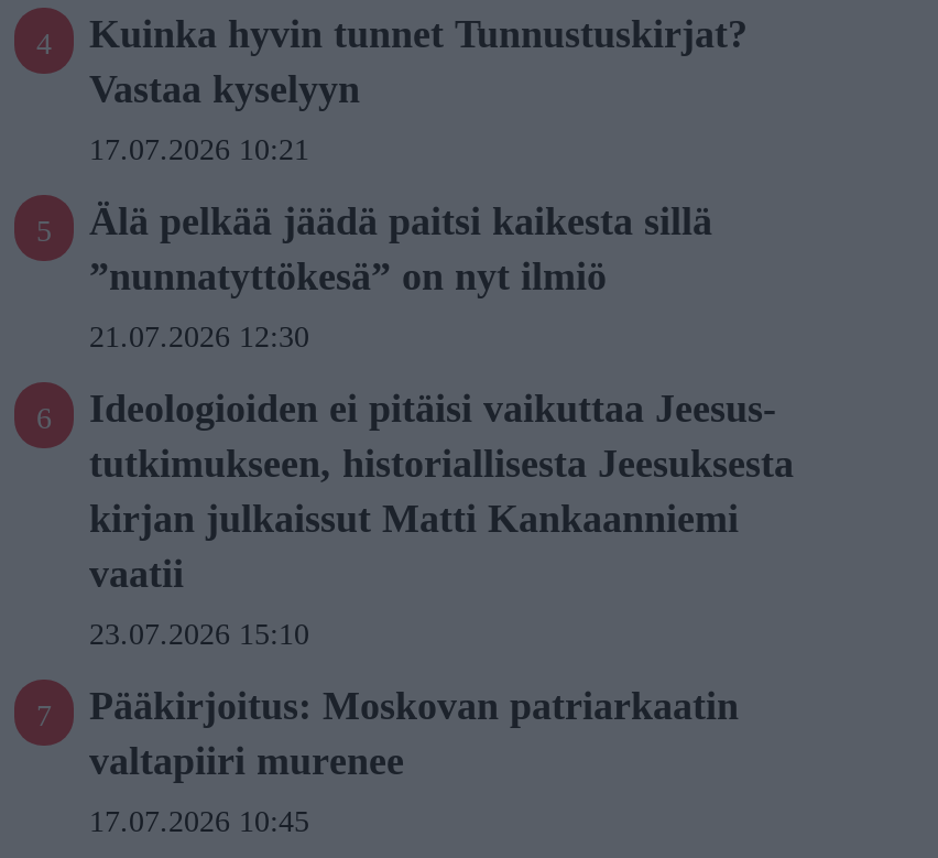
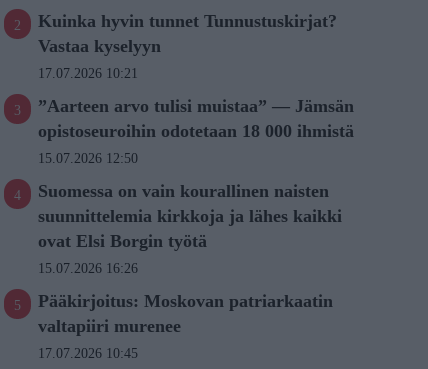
[89,198,712,298] Älä pelkää jäädä paitsi kaikesta sillä | ”nunnatyttökesä” on nyt ilmiö -> [38,96,354,141] ”Aarteen arvo tulisi muistaa” — Jämsän | opistoseuroihin odotetaan 18 000 ihmistä
[89,320,309,353] 21.07.2026 12:30 -> [38,151,138,166] 15.07.2026 12:50
[89,386,794,595] Ideologioiden ei pitäisi vaikuttaa Jeesus- | tutkimukseen, historiallisesta Jeesuksesta | kirjan julkaissut Matti Kankaanniemi | vaatii -> [38,181,342,251] Suomessa on vain kourallinen naisten | suunnittelemia kirkkoja ja lähes kaikki | ovat Elsi Borgin työtä
[89,617,309,650] 23.07.2026 15:10 -> [38,261,138,276] 15.07.2026 16:26

